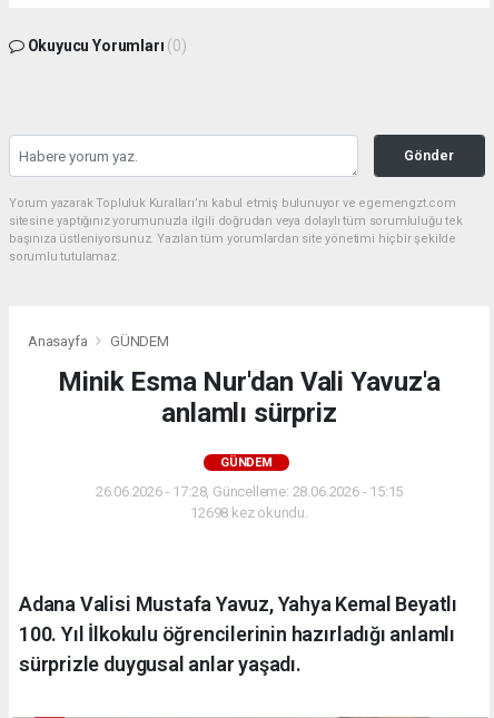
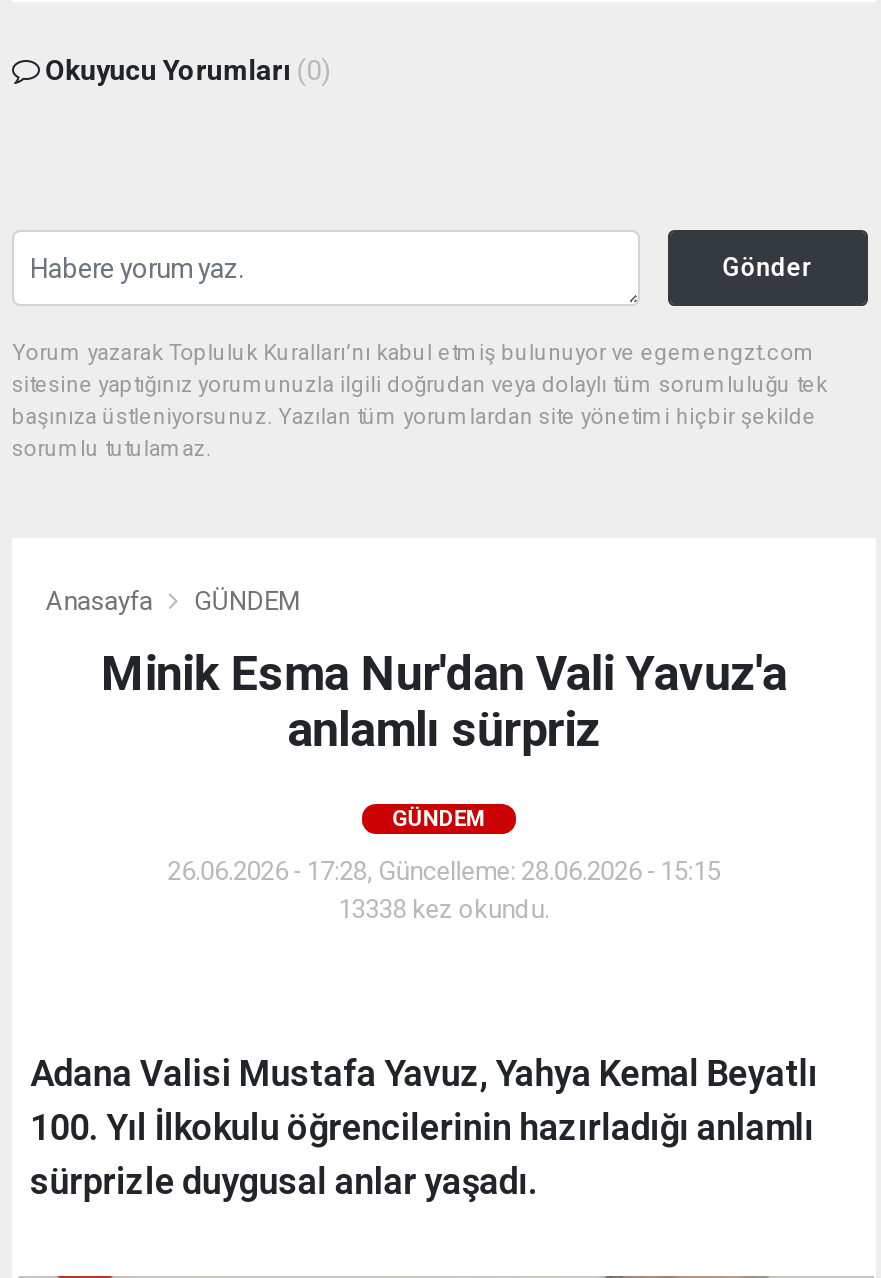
[190,505,308,521] 12698 kez okundu. -> [338,895,550,925] 13338 kez okundu.

